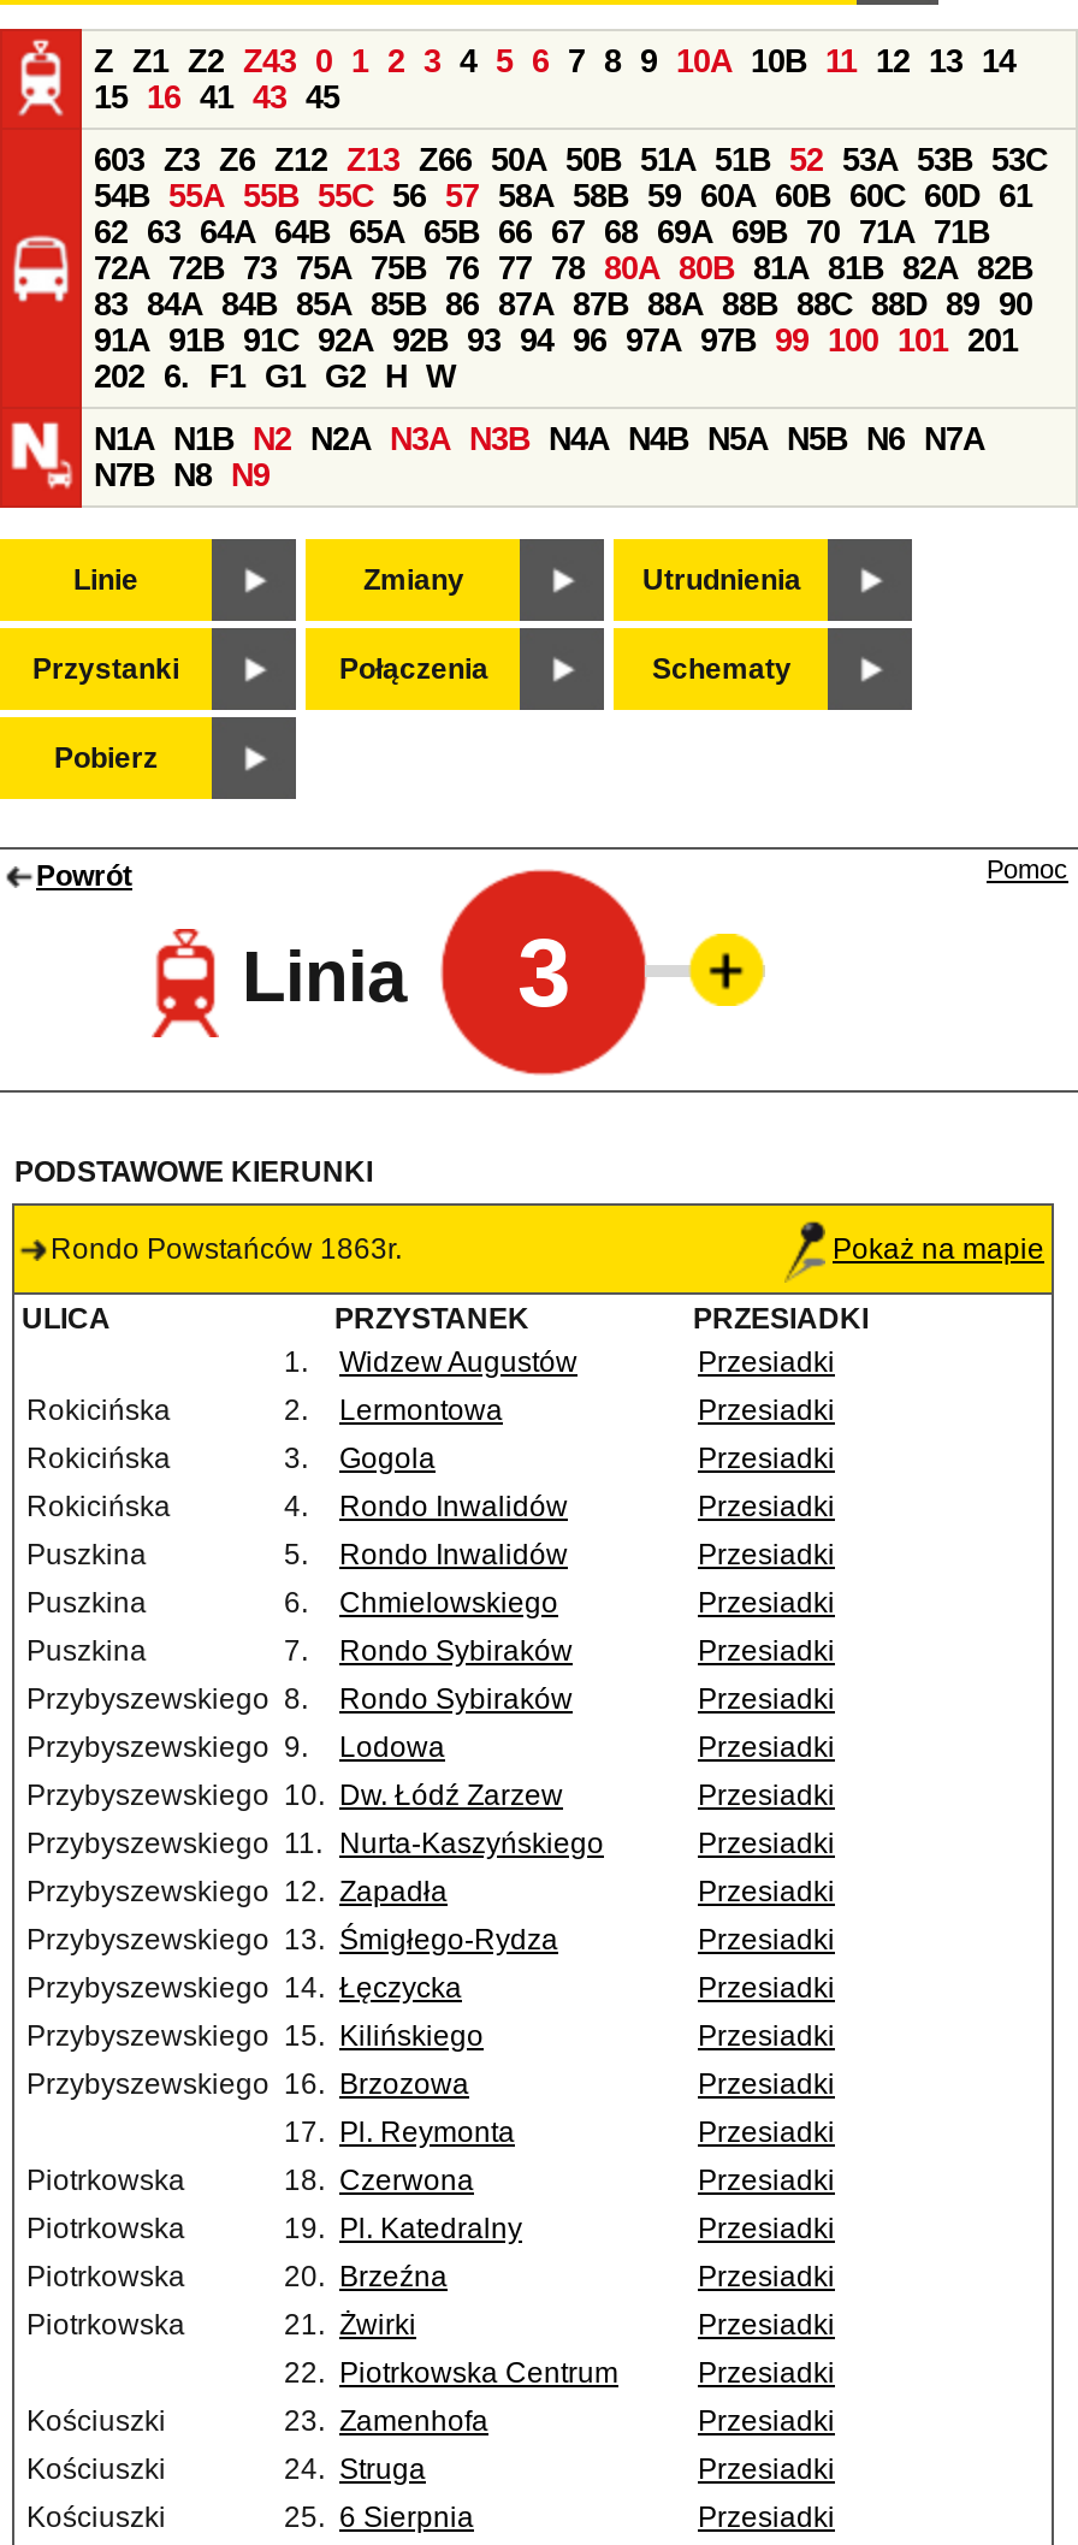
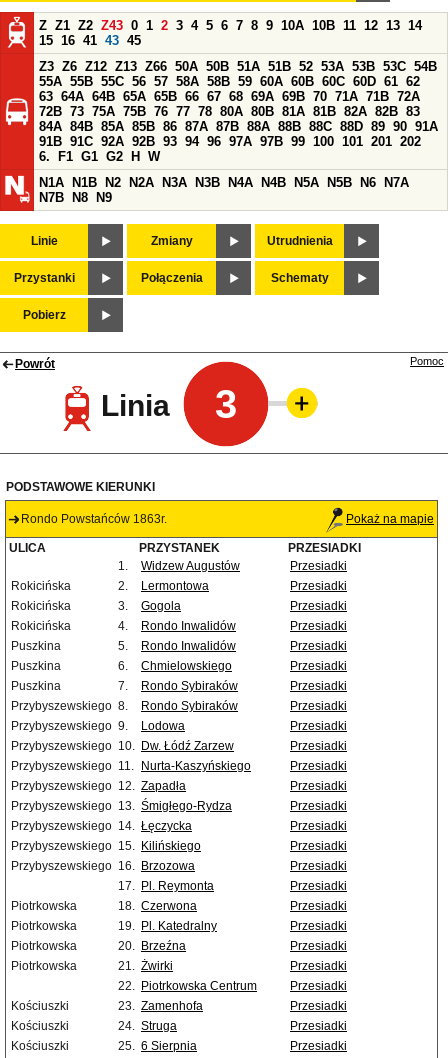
[94,142,1047,395] 603 Z3 Z6 Z12 Z13 Z66 50A 50B 51A 51B 52 53A 53B 53C | 54B 55A 55B 55C 56 57 58A 58B 59 60A 60B 60C 60D 61 | 62 63 64A 64B 65A 65B 66 67 68 69A 69B 70 71A 71B | 72A 72B 73 75A 75B 76 77 78 80A 80B 81A 81B 82A 82B | 83 84A 84B 85A 85B 86 87A 87B 88A 88B 88C 88D 89 90 | 91A 91B 91C 92A 92B 93 94 96 97A 97B 99 100 101 201 | 202 6. F1 G1 G2 H W -> [39,59,438,164] Z3 Z6 Z12 Z13 Z66 50A 50B 51A 51B 52 53A 53B 53C 54B | 55A 55B 55C 56 57 58A 58B 59 60A 60B 60C 60D 61 62 | 63 64A 64B 65A 65B 66 67 68 69A 69B 70 71A 71B 72A | 72B 73 75A 75B 76 77 78 80A 80B 81A 81B 82A 82B 83 | 84A 84B 85A 85B 86 87A 87B 88A 88B 88C 88D 89 90 91A | 91B 91C 92A 92B 93 94 96 97A 97B 99 100 101 201 202 | 6. F1 G1 G2 H W

